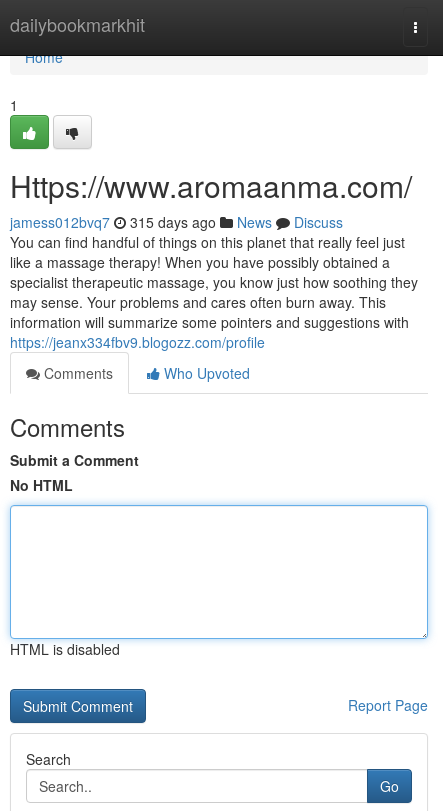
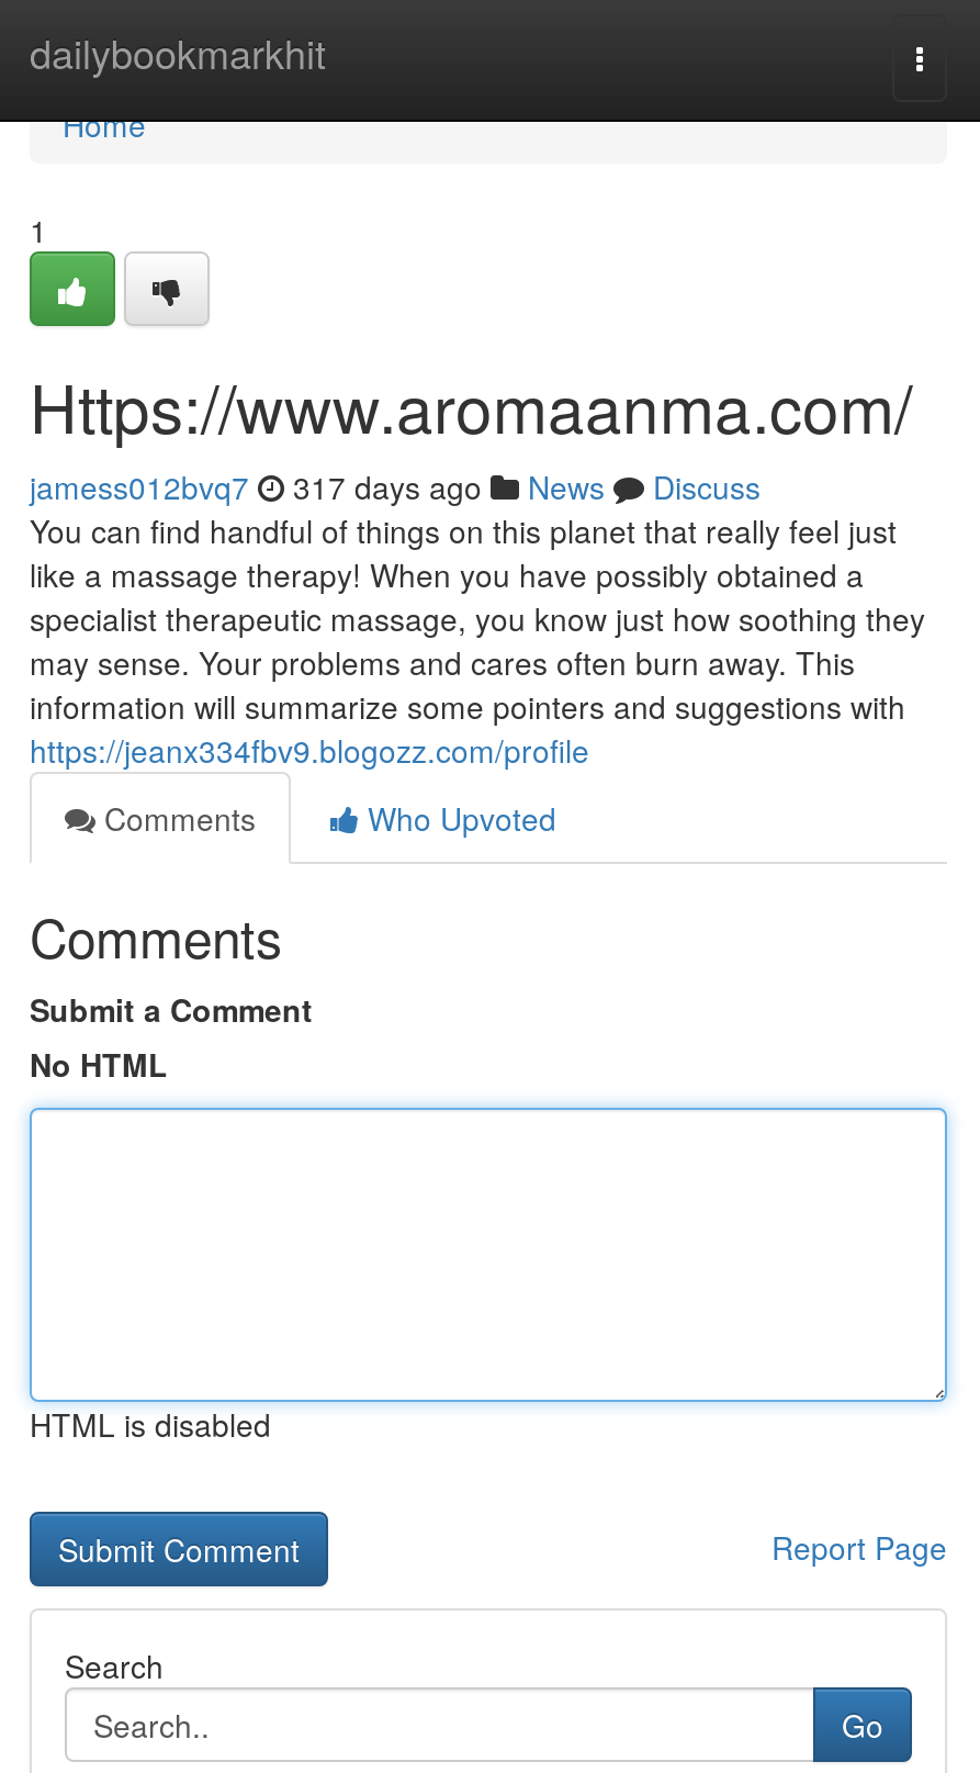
[10,212,343,232] jamess012bvq7 315 days ago News Discuss -> [30,464,761,508] jamess012bvq7 317 days ago News Discuss

